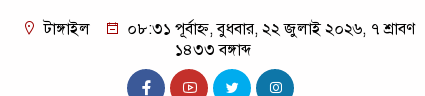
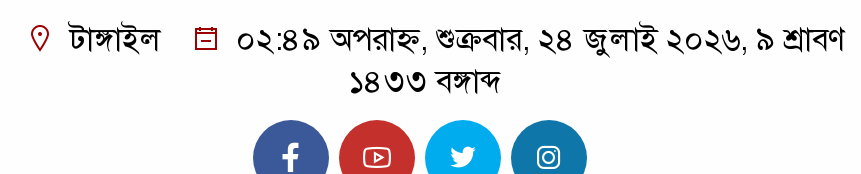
[123,19,415,39] ০৮:৩১ পূর্বাহ্ন, বুধবার, ২২ জুলাই ২০২৬, ৭ শ্রাবণ -> [228,20,846,60] ০২:৪৯ অপরাহ্ন, শুক্রবার, ২৪ জুলাই ২০২৬, ৯ শ্রাবণ

